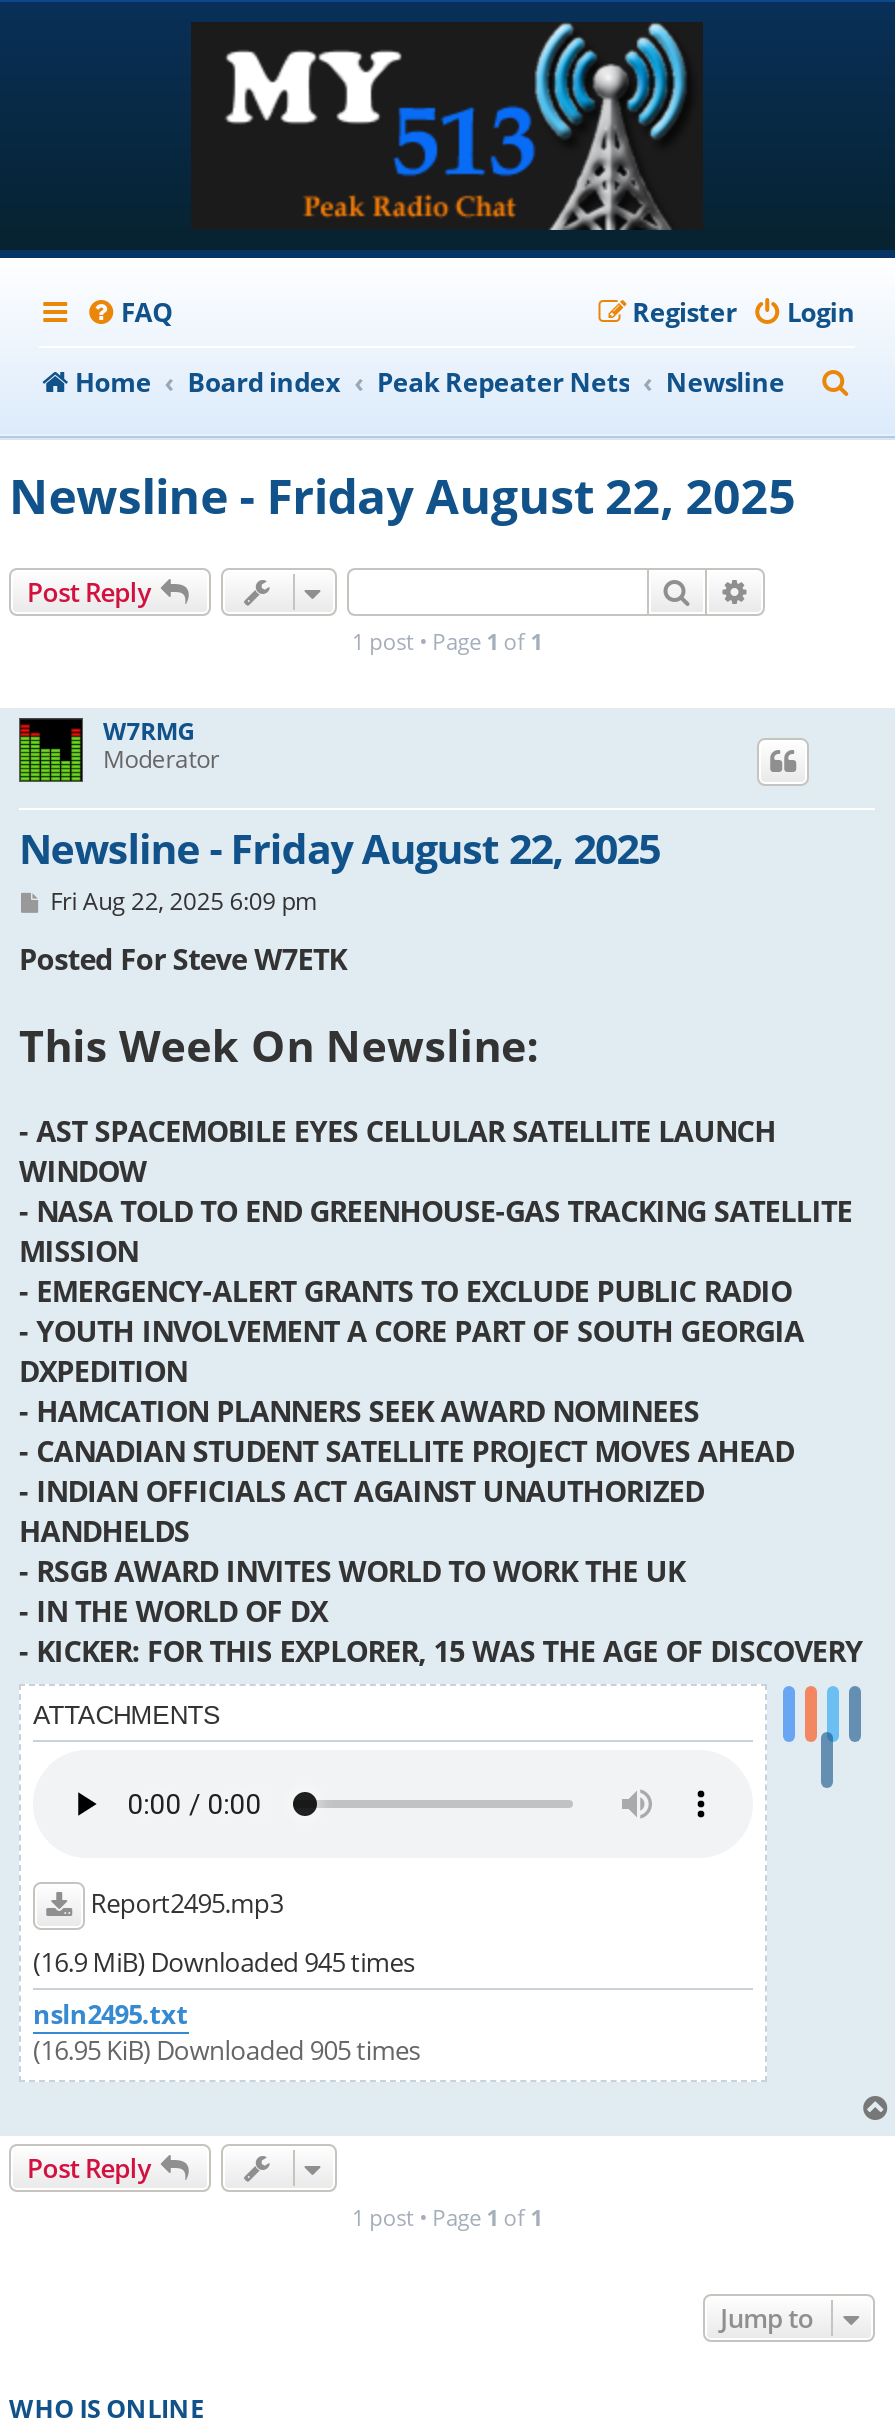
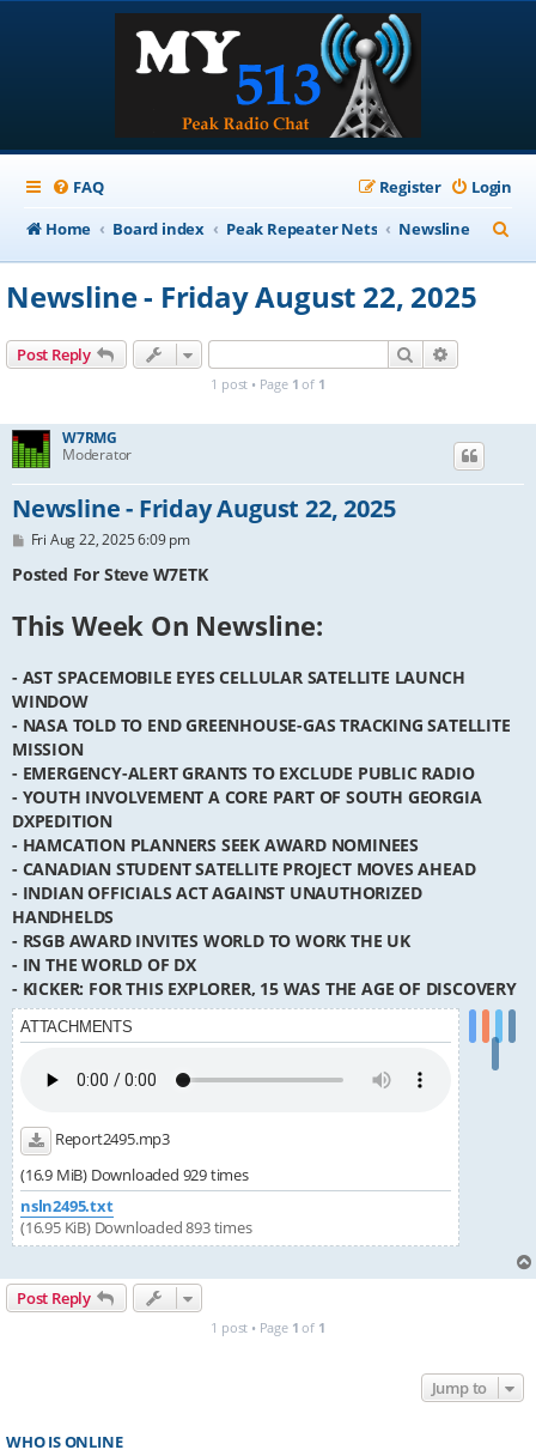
[33,1945,415,1981] (16.9 MiB) Downloaded 945 times -> [20,1164,249,1186] (16.9 MiB) Downloaded 929 times
[33,2033,420,2069] (16.95 KiB) Downloaded 905 times -> [20,1217,252,1238] (16.95 KiB) Downloaded 893 times

